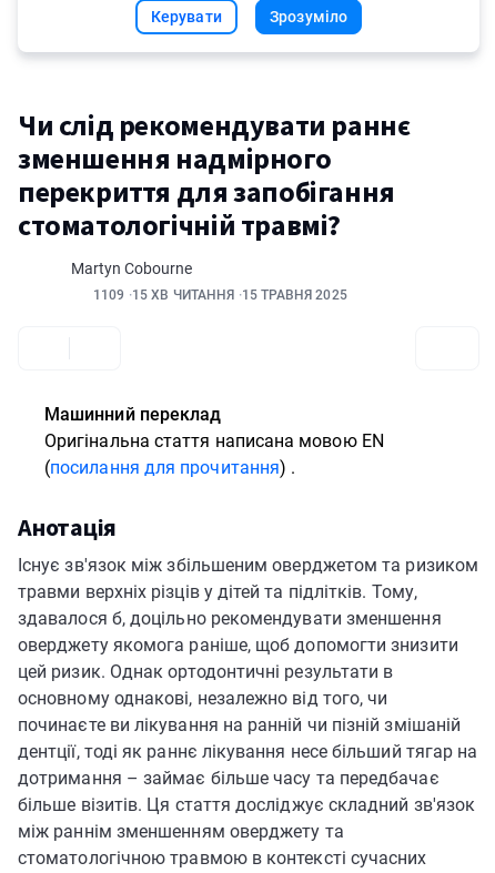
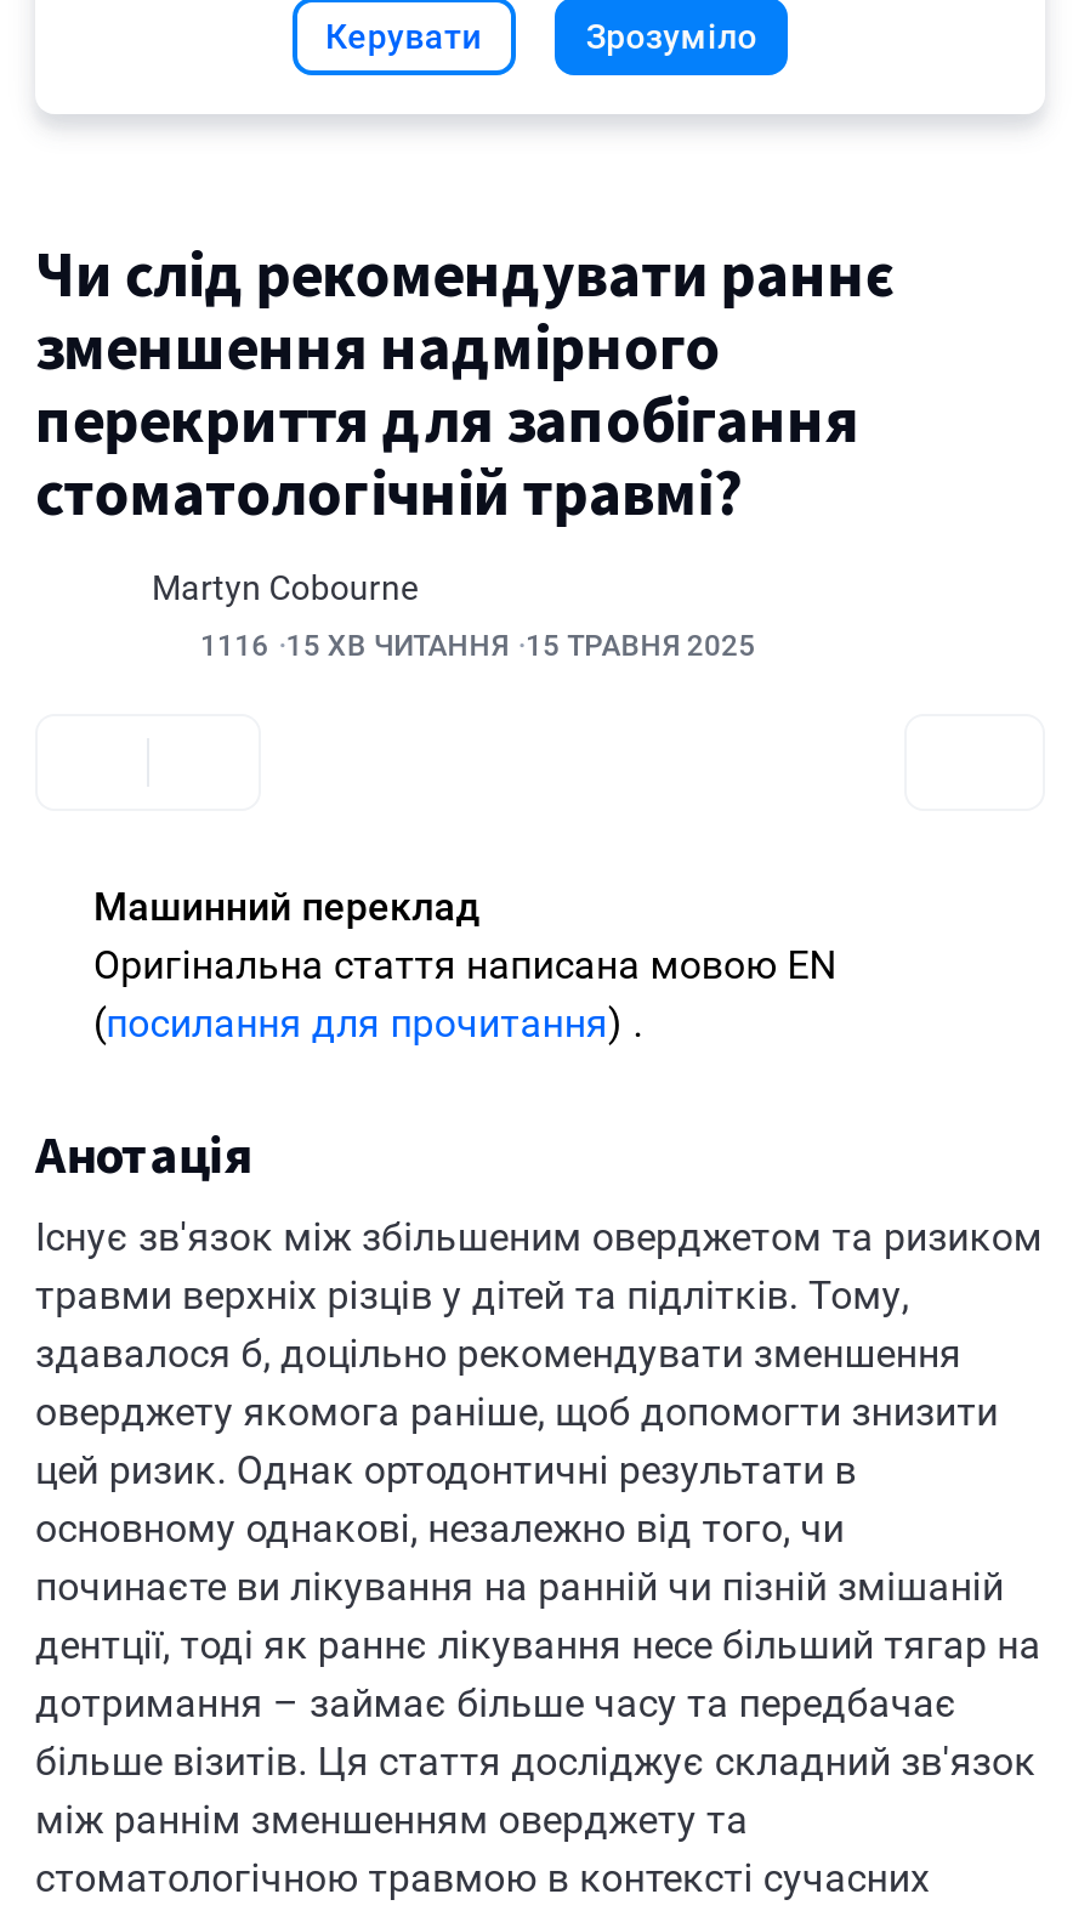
[93,287,347,303] 1109 15 ХВ ЧИТАННЯ 15 ТРАВНЯ 2025 -> [200,629,755,663] 1116 15 ХВ ЧИТАННЯ 15 ТРАВНЯ 2025

